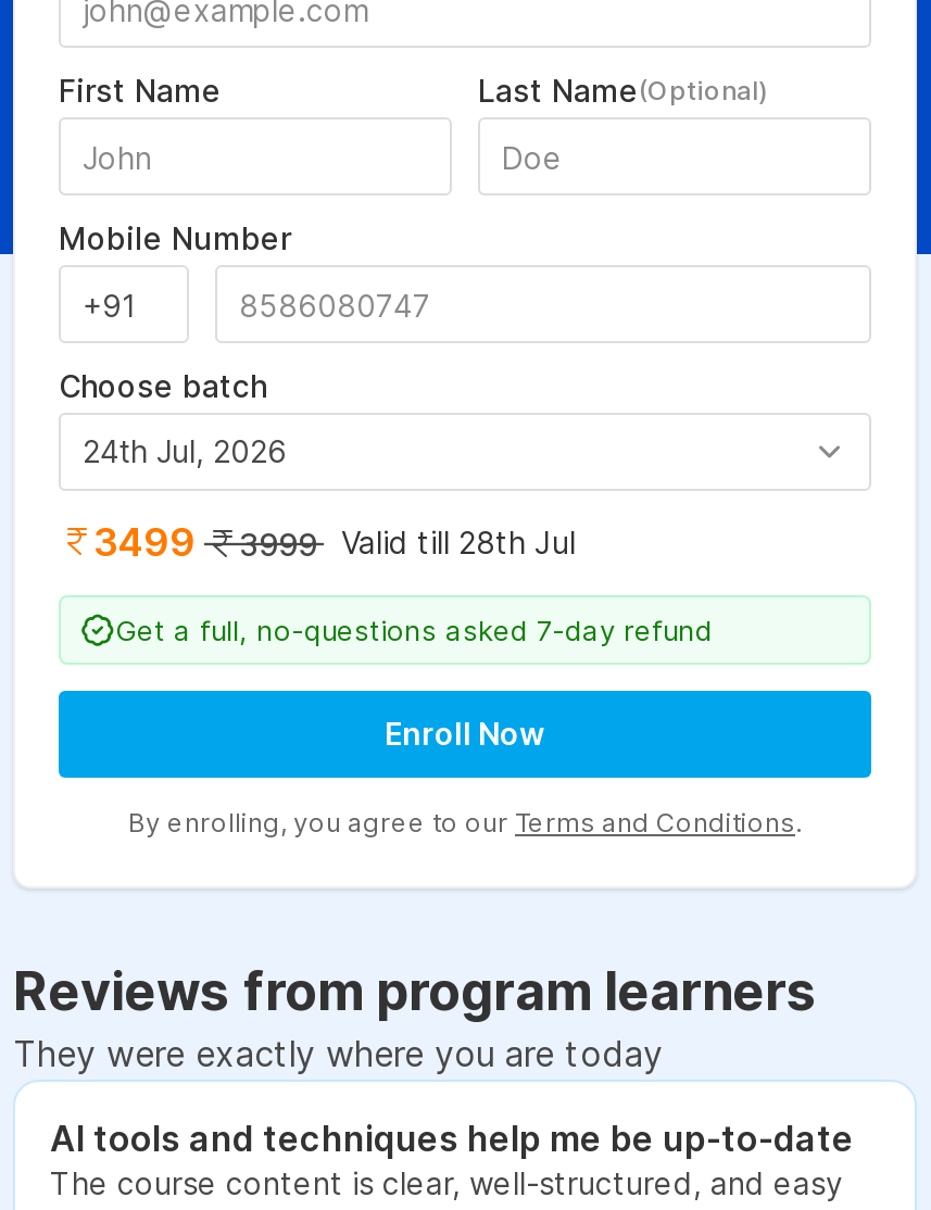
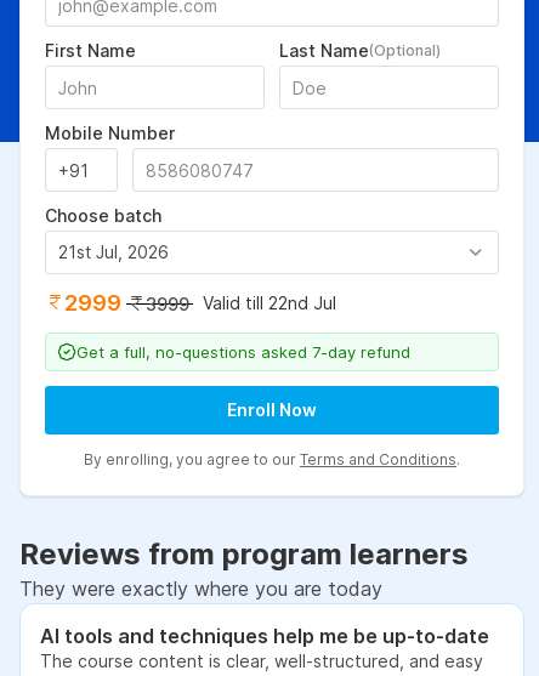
[83,432,287,469] 24th Jul, 2026 -> [58,242,169,262] 21st Jul, 2026
[93,519,196,565] 3499 -> [64,290,121,316] 2999
[341,524,576,560] Valid till 28th Jul -> [203,292,336,313] Valid till 22nd Jul

